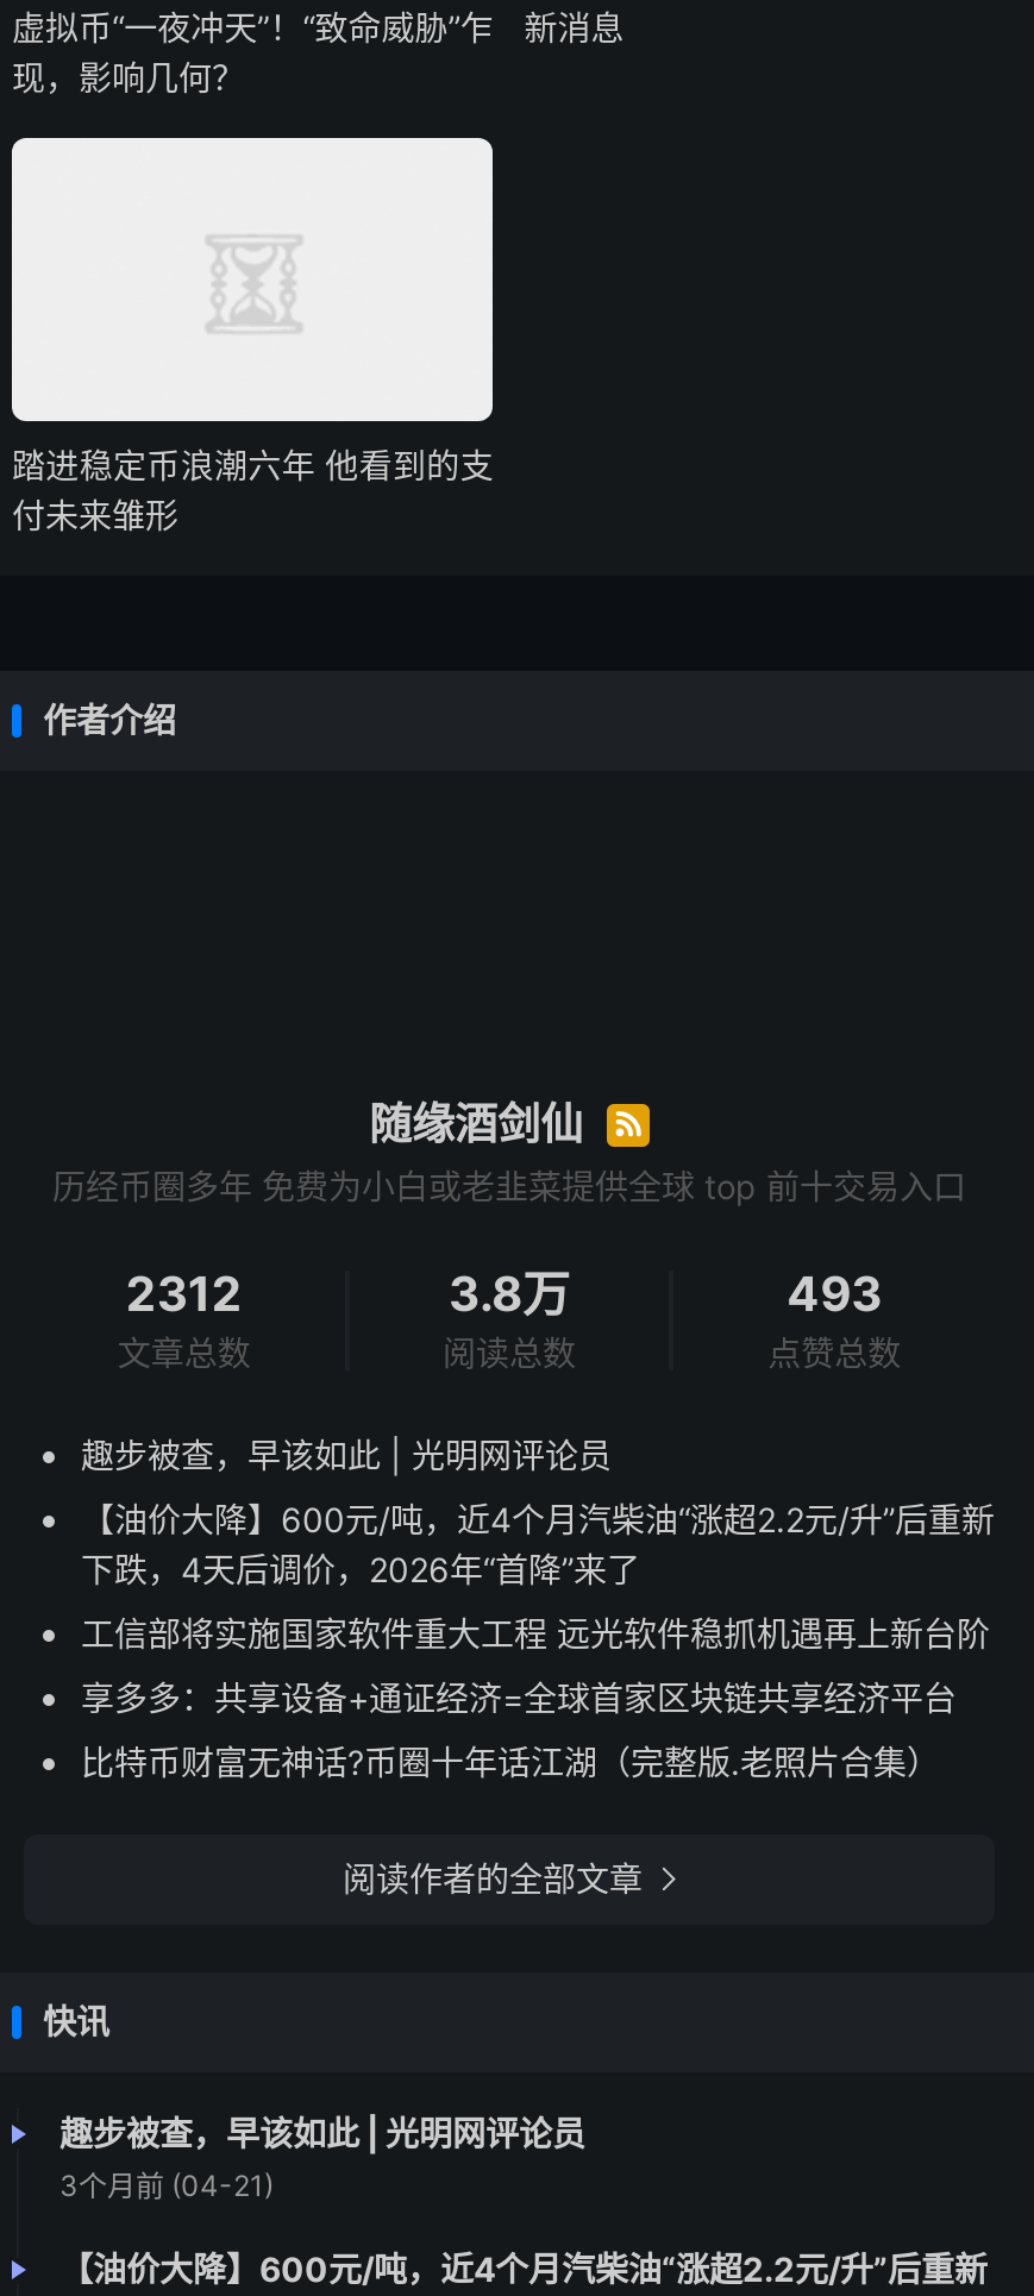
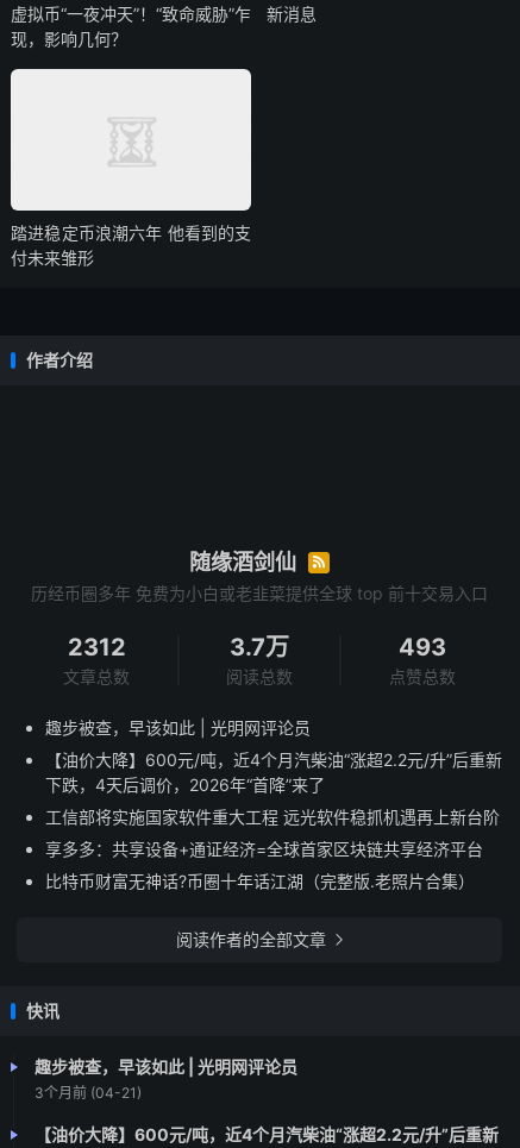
[449,1267,570,1324] 3.8万 -> [230,633,289,662] 3.7万

